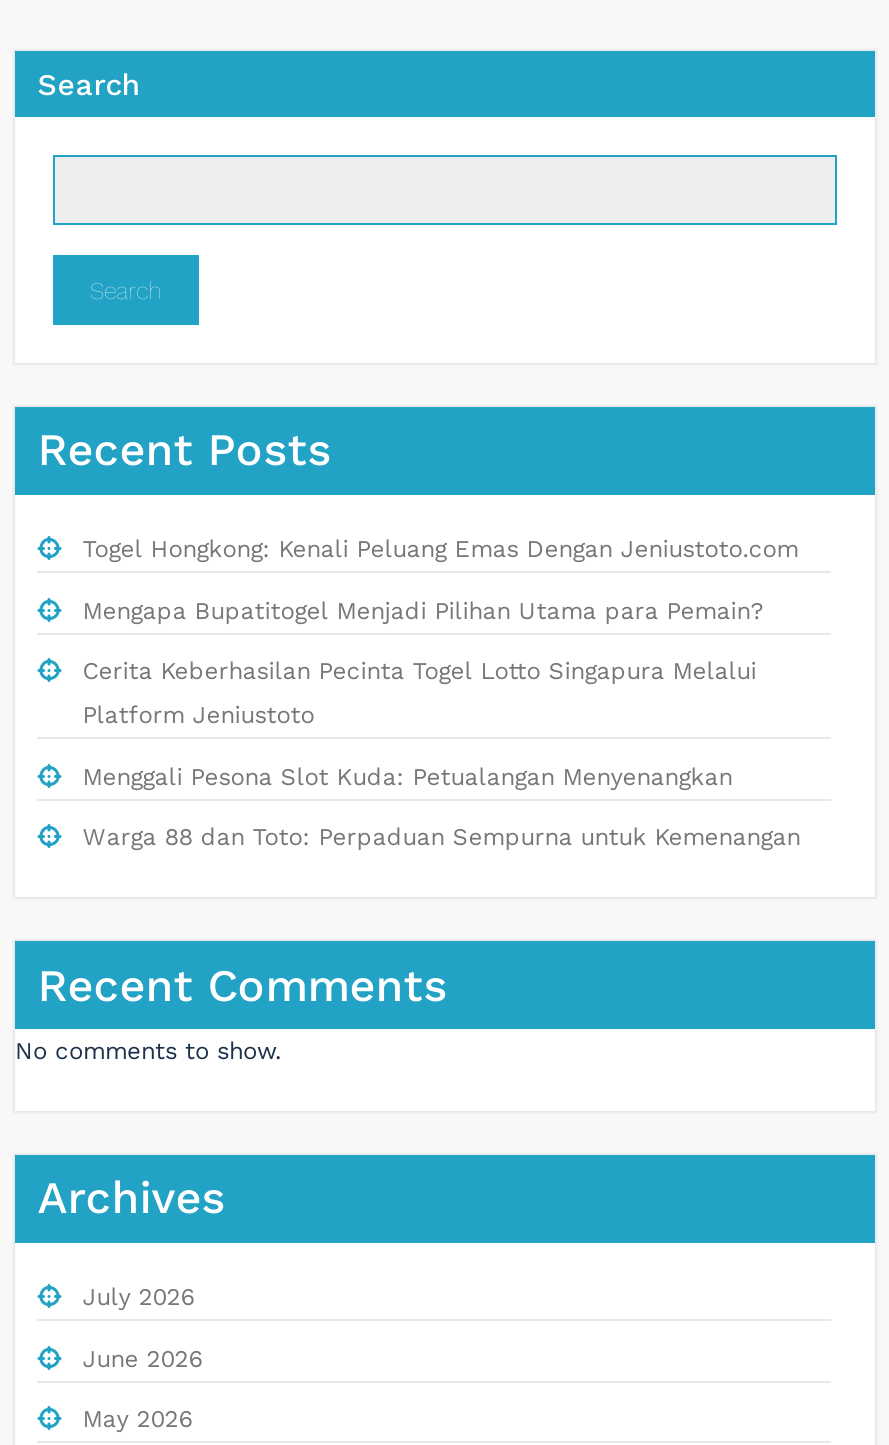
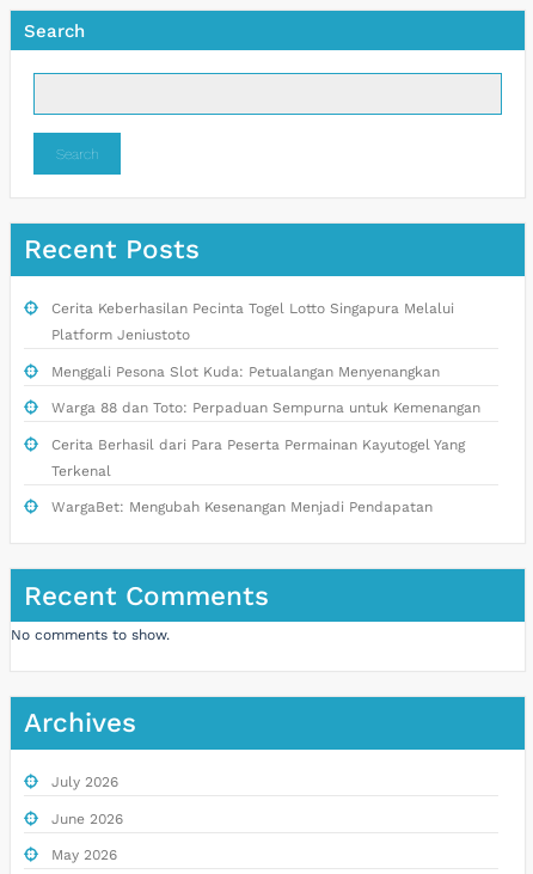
[83,535,799,624] Togel Hongkong: Kenali Peluang Emas Dengan Jeniustoto.com | Mengapa Bupatitogel Menjadi Pilihan Utama para Pemain? -> none
moved [83,657,801,851] -> [51,300,480,416]: Cerita Keberhasilan Pecinta Togel Lotto Singapura Melalui | Platform Jeniustoto | Menggali Pesona Slot Kuda: Petualangan Menyenangkan | Warga 88 dan Toto: Perpaduan Sempurna untuk Kemenangan
none -> [51,436,465,515] Cerita Berhasil dari Para Peserta Permainan Kayutogel Yang | Terkenal | WargaBet: Mengubah Kesenangan Menjadi Pendapatan

